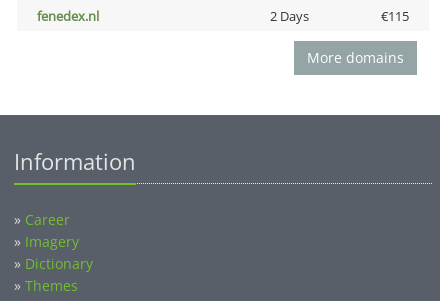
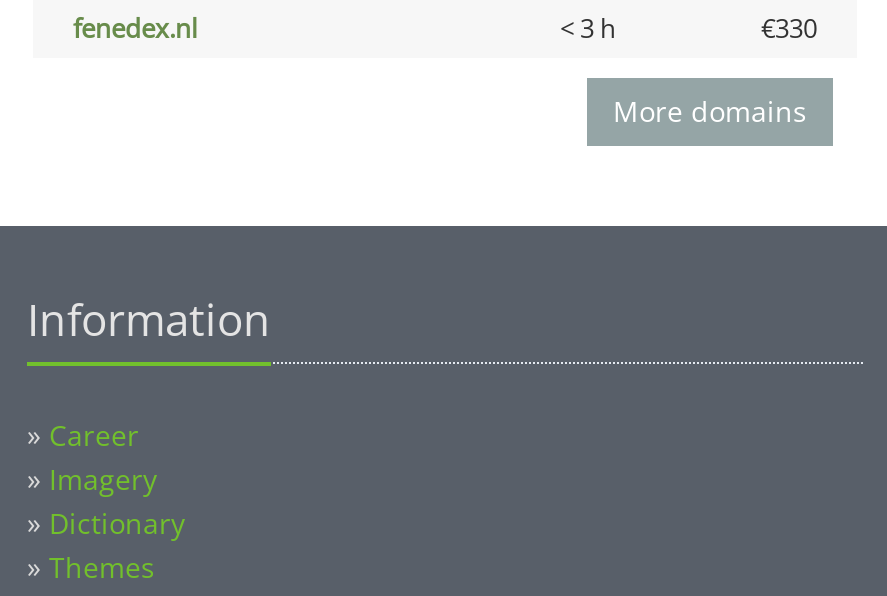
[269,6,409,24] 2 Days | €115 -> [560,9,817,45] < 3 h | €330

